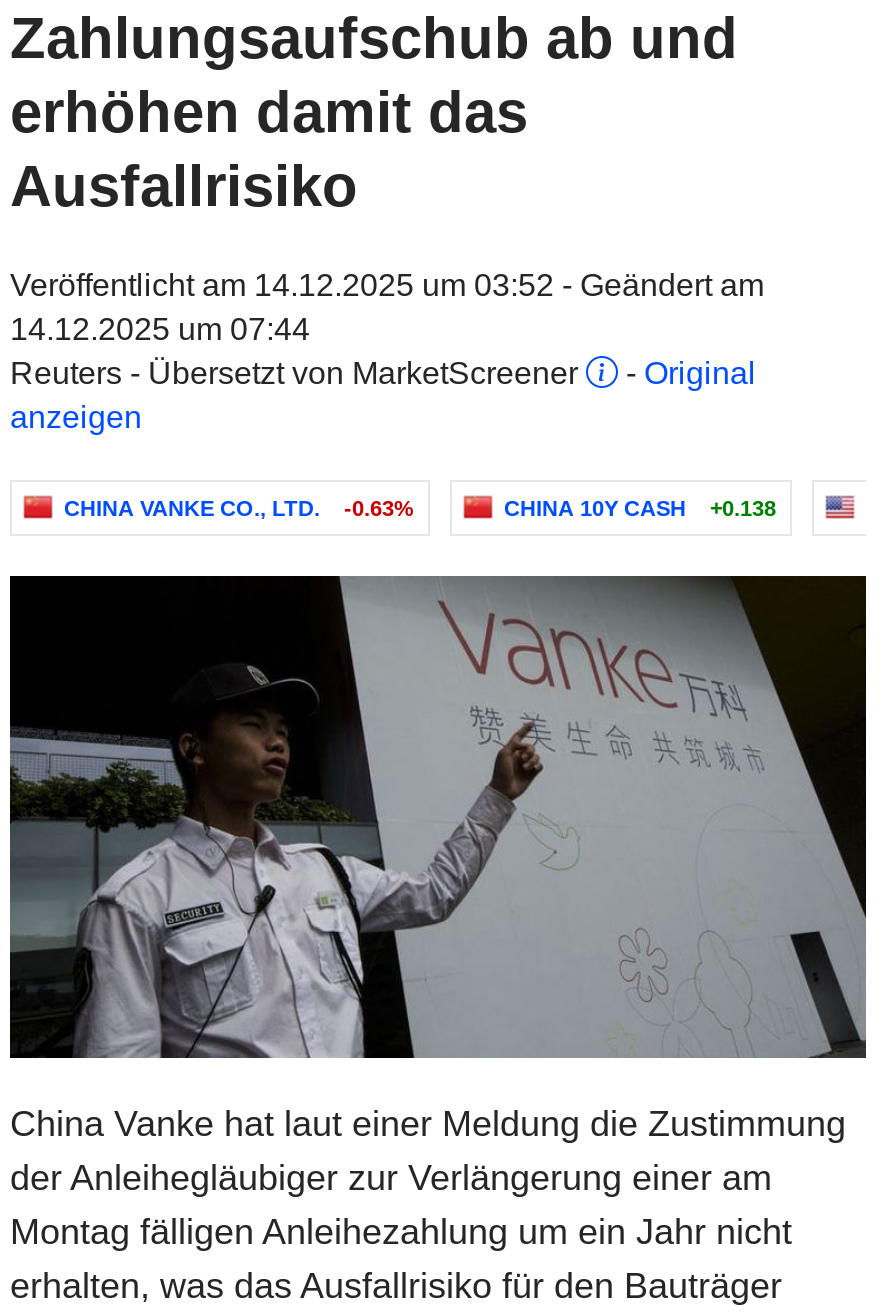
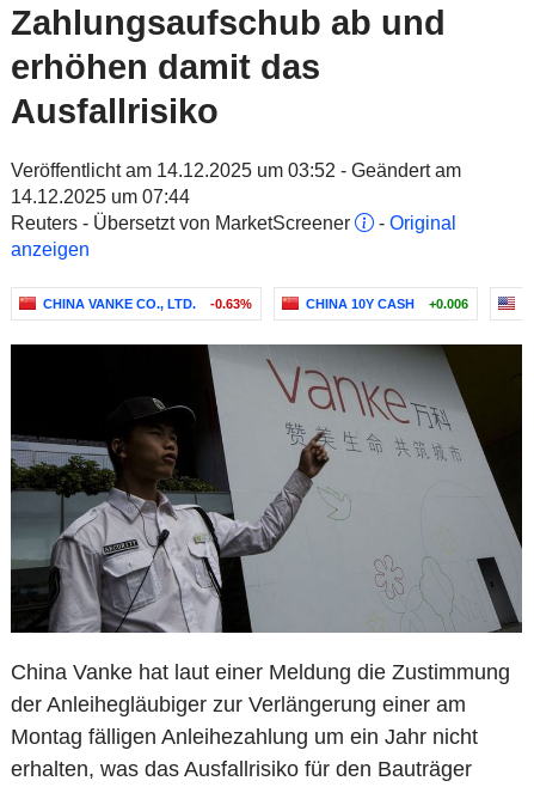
[504,496,776,520] CHINA 10Y CASH +0.138 -> [306,297,468,311] CHINA 10Y CASH +0.006

